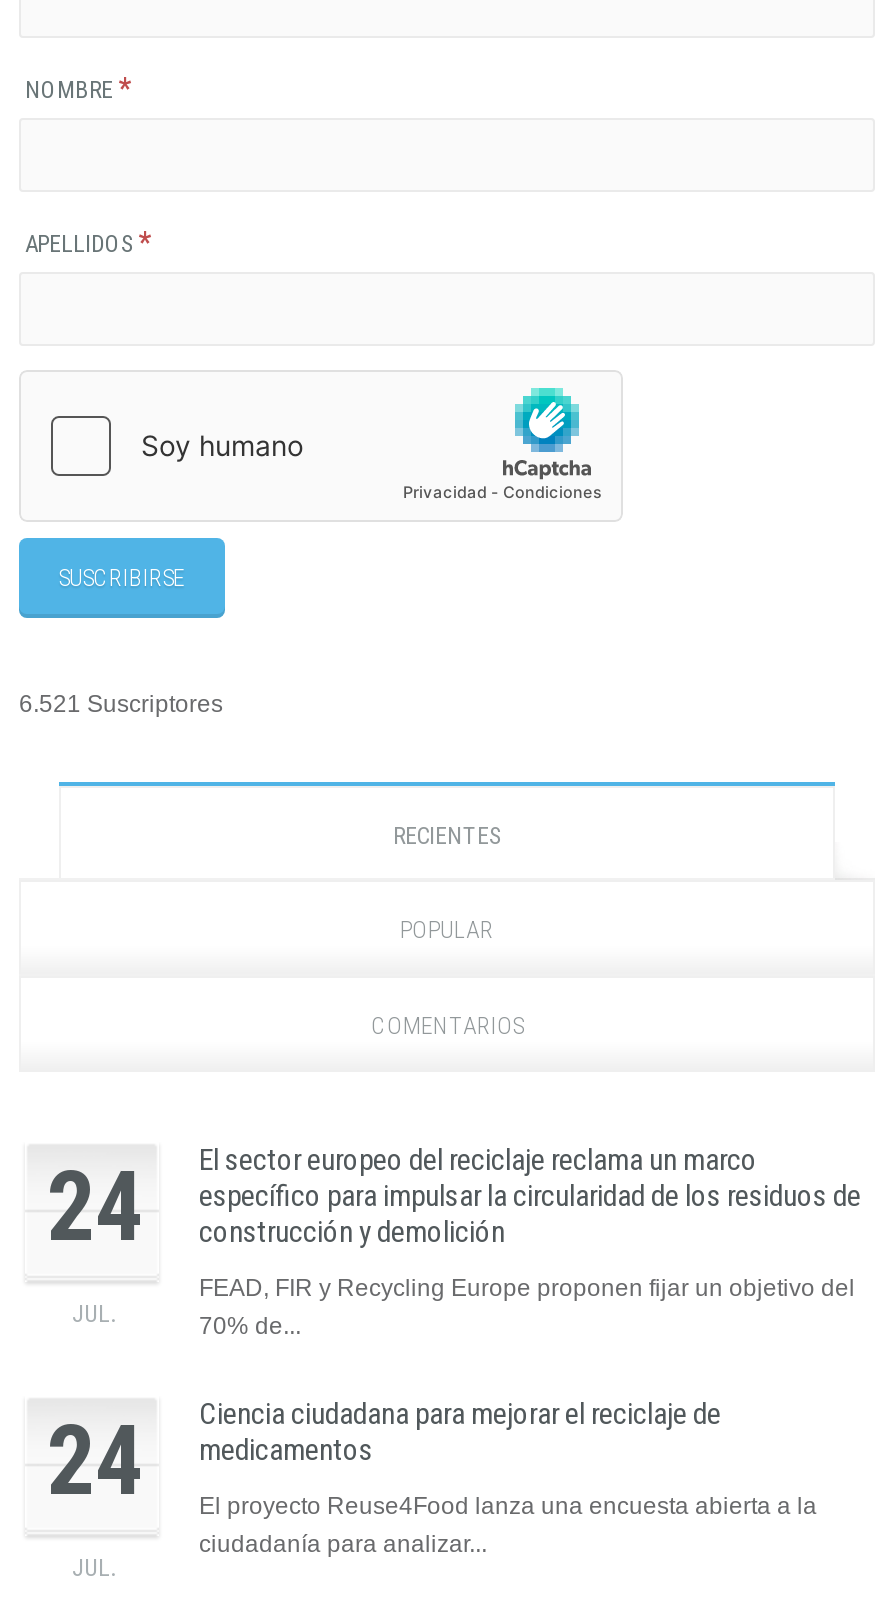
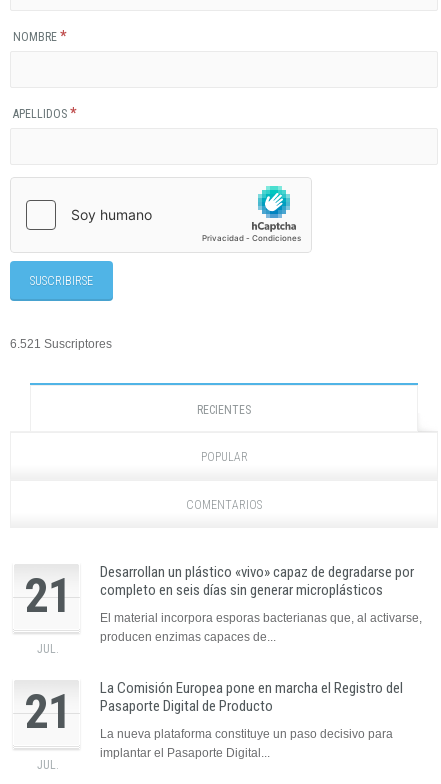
[47,1150,143,1264] 24 -> [24,567,72,624] 21
[199,1142,861,1250] El sector europeo del reciclaje reclama un marco | específico para impulsar la circularidad de los residuos de | construcción y demolición -> [100,563,414,599] Desarrollan un plástico «vivo» capaz de degradarse por | completo en seis días sin generar microplásticos
[199,1274,855,1340] FEAD, FIR y Recycling Europe proponen fijar un objetivo del | 70% de... -> [100,611,422,644] El material incorpora esporas bacterianas que, al activarse, | producen enzimas capaces de...
[47,1404,143,1518] 24 -> [24,683,72,740] 21
[199,1396,721,1468] Ciencia ciudadana para mejorar el reciclaje de | medicamentos -> [100,679,403,715] La Comisión Europea pone en marcha el Registro del | Pasaporte Digital de Producto
[199,1492,817,1558] El proyecto Reuse4Food lanza una encuesta abierta a la | ciudadanía para analizar... -> [100,727,393,760] La nueva plataforma constituye un paso decisivo para | implantar el Pasaporte Digital...

